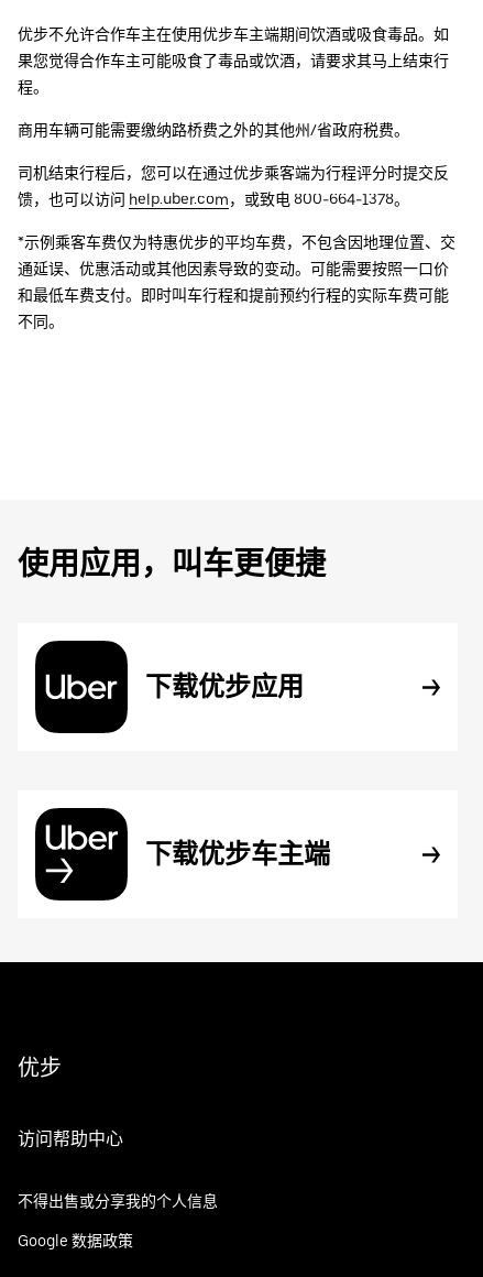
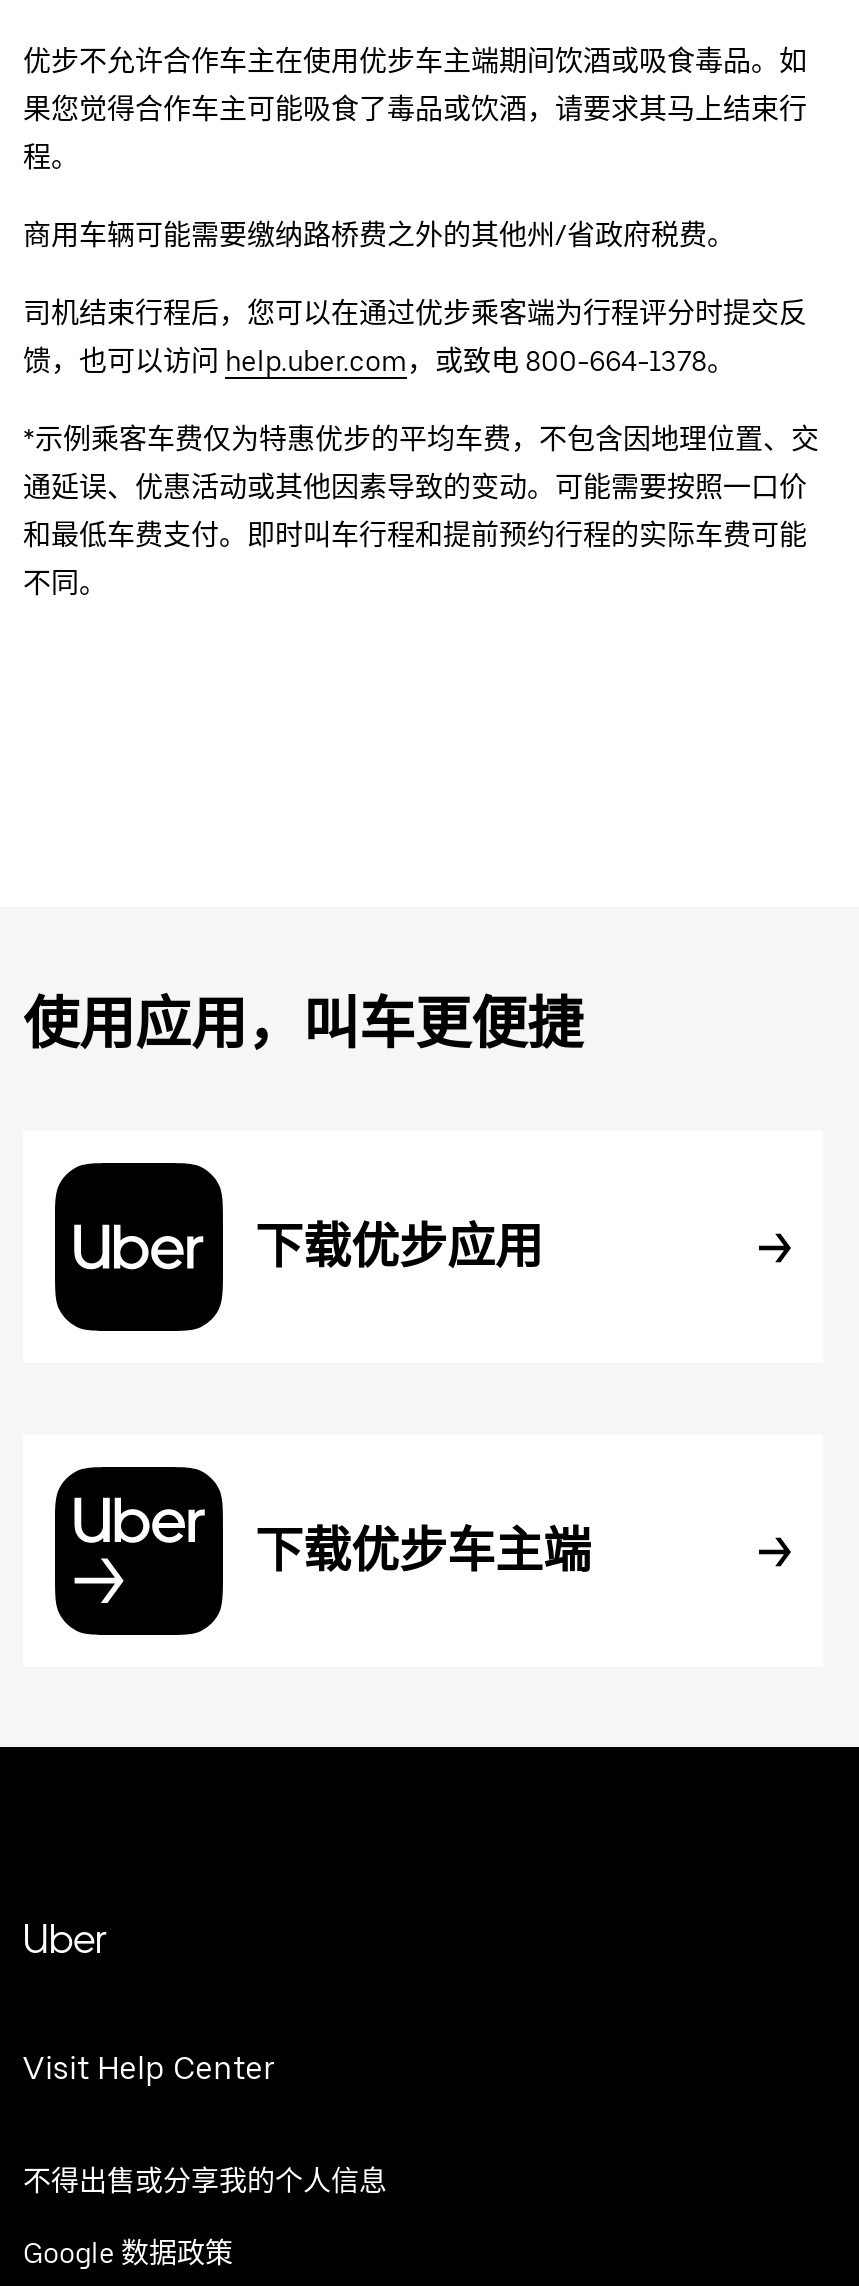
[18,1055,62,1081] 优步 -> [23,1915,107,1963] Uber
[18,1128,123,1149] 访问帮助中心 -> [23,2049,275,2087] Visit Help Center

